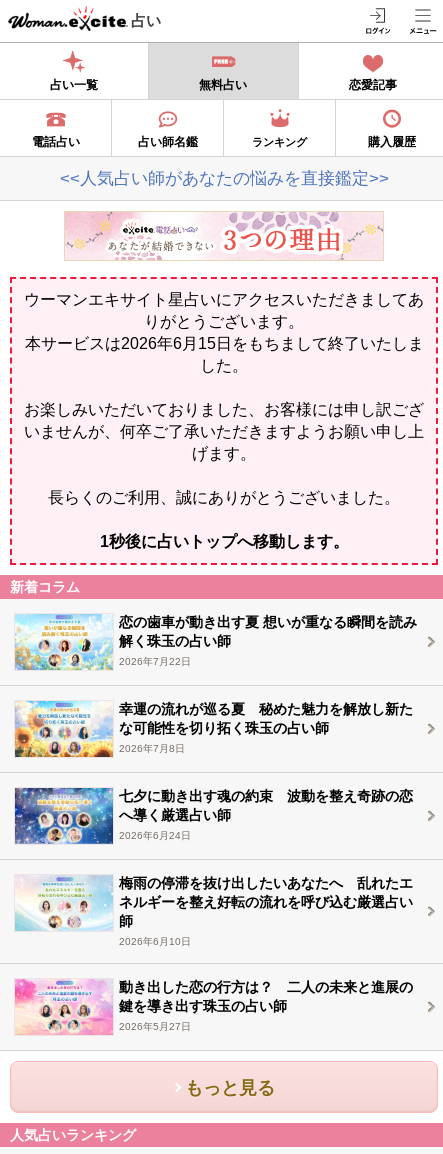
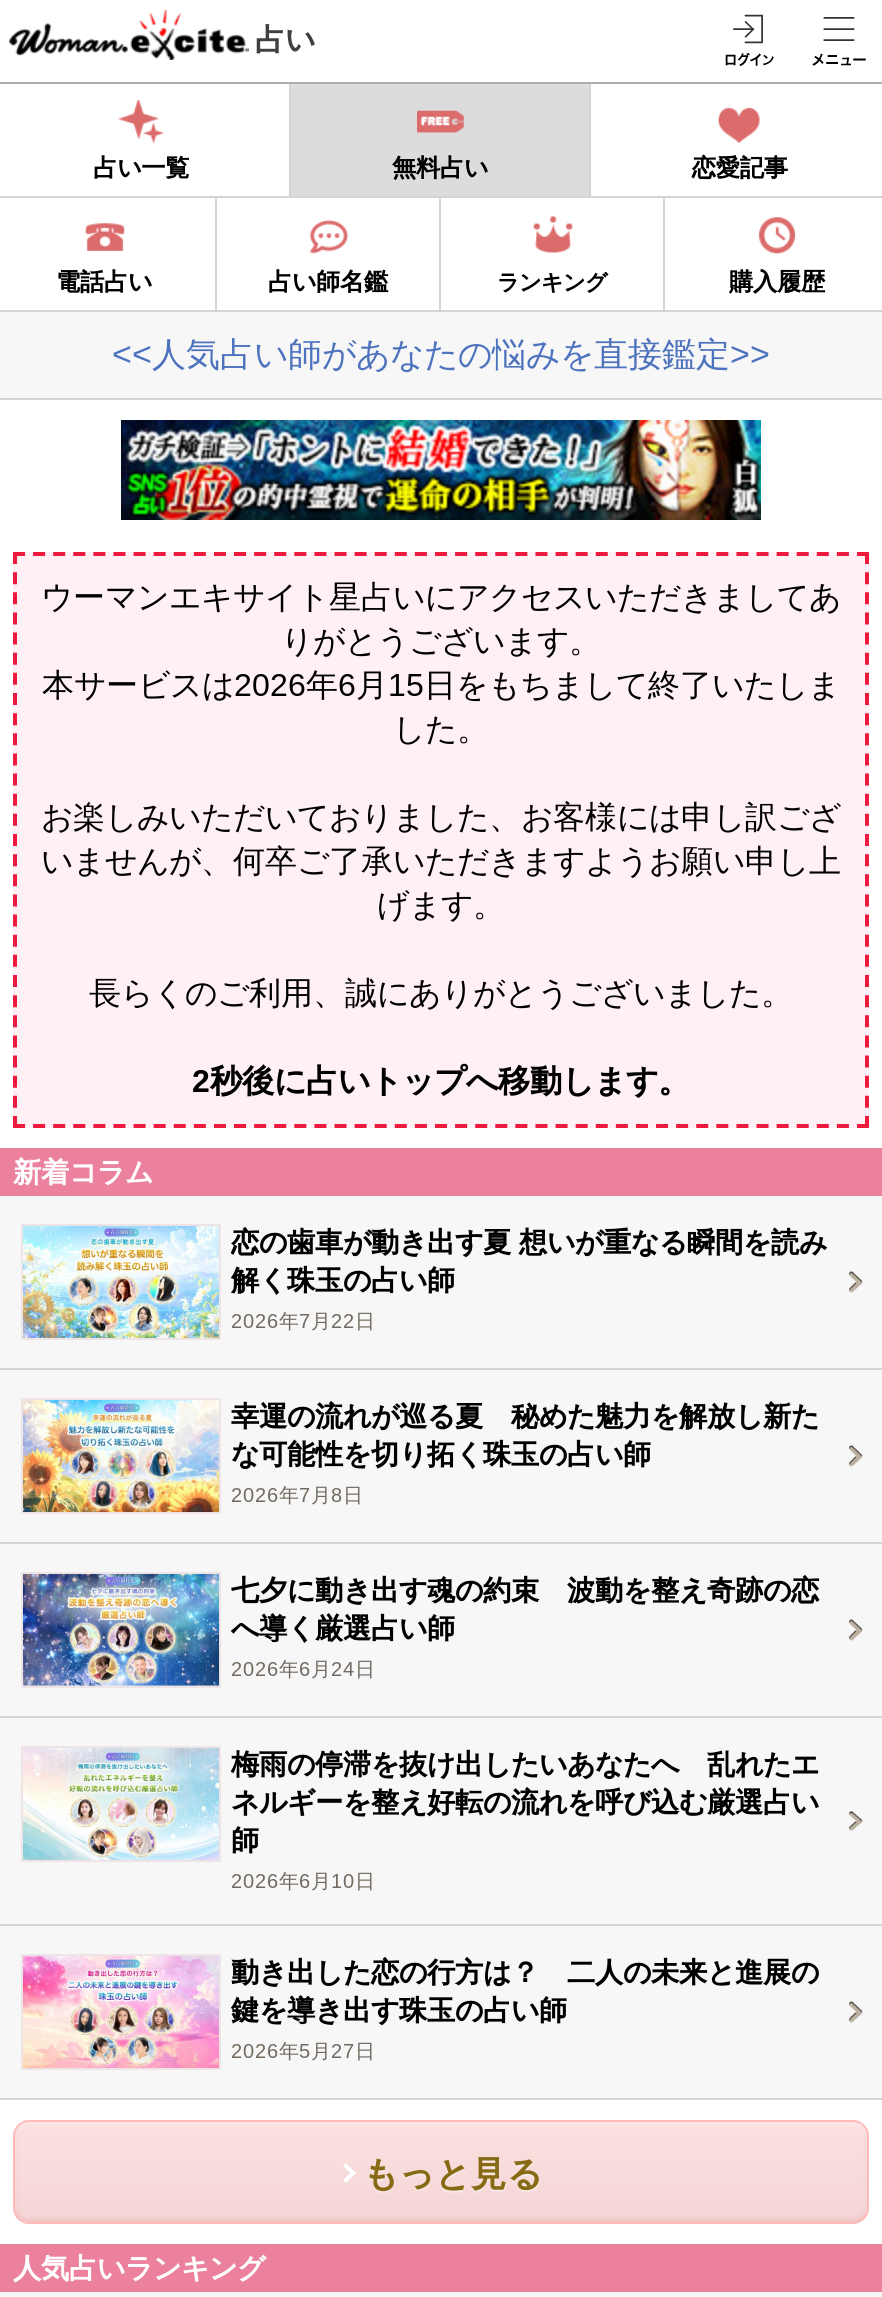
[64,211,384,261] [image] -> [119,418,763,522] [image]

